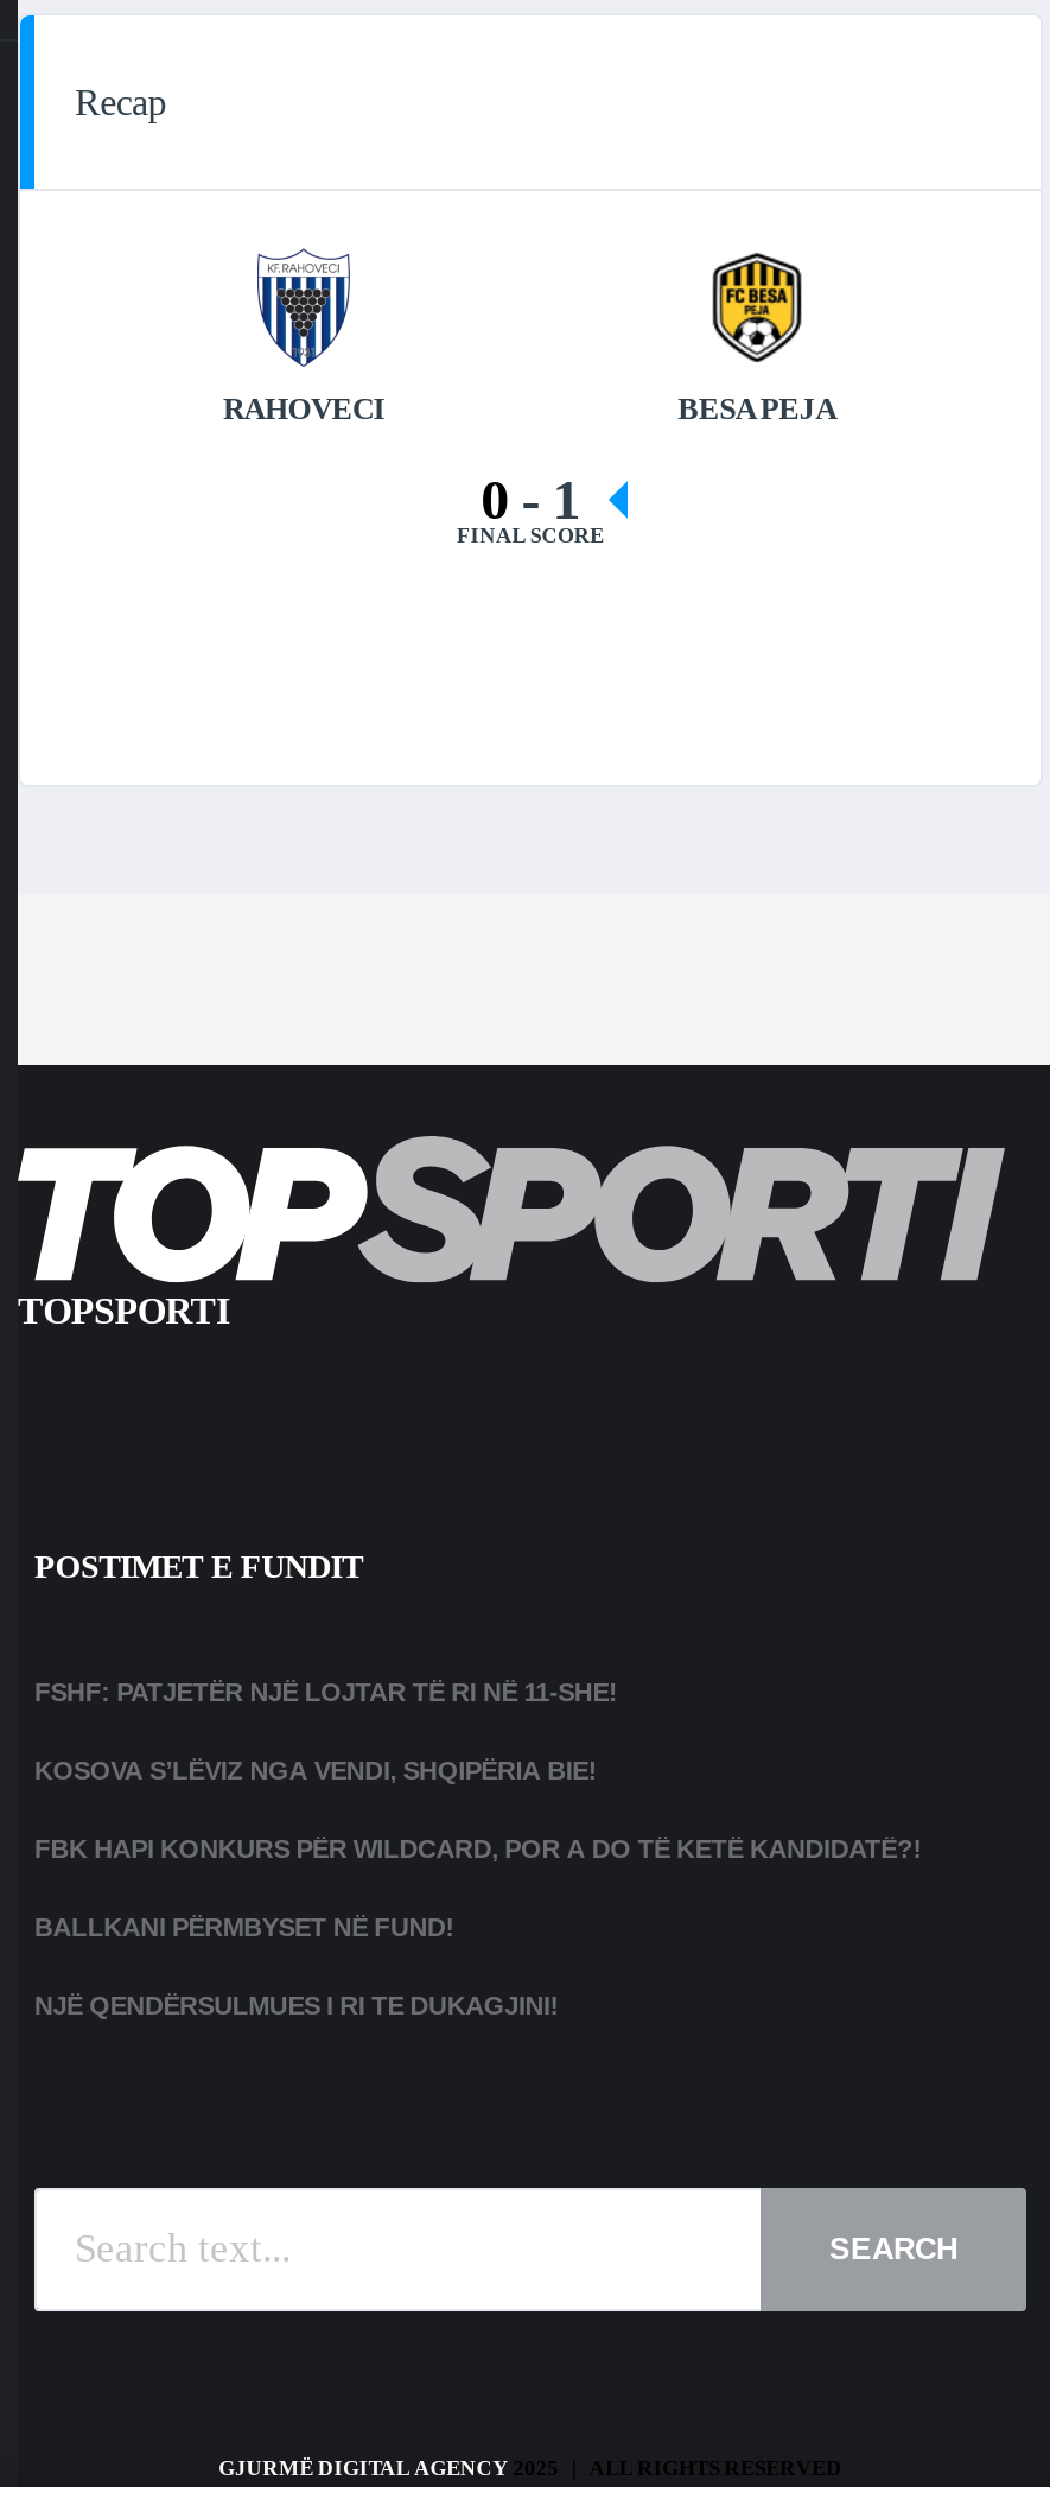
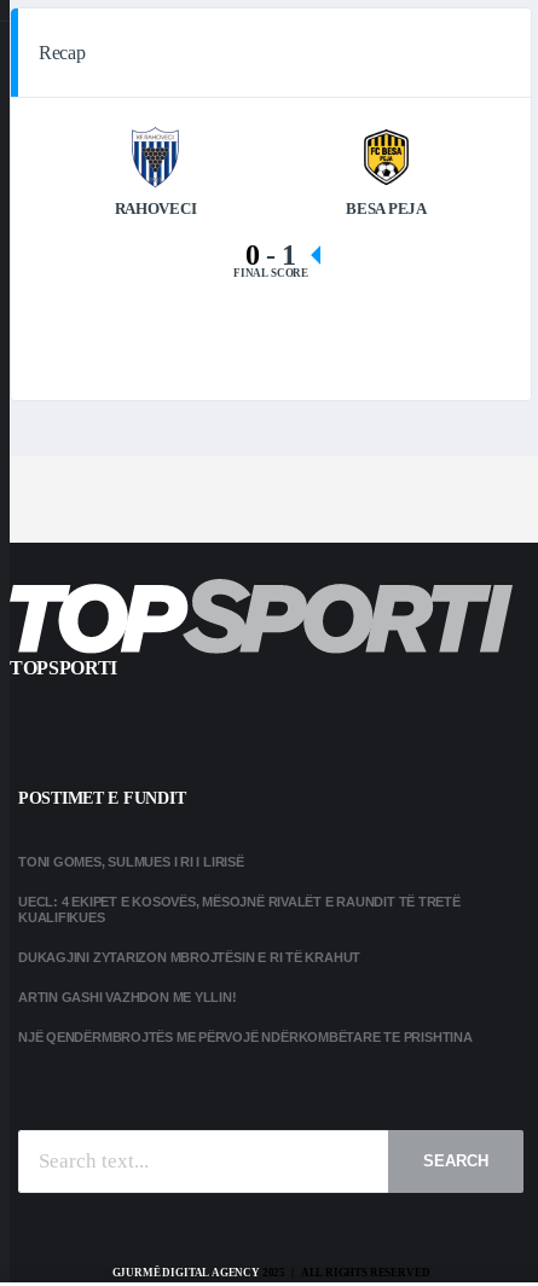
[34,1676,618,1705] FSHF: PATJETËR NJË LOJTAR TË RI NË 11-SHE! -> [18,854,244,869] TONI GOMES, SULMUES I RI I LIRISË
[34,1755,597,1783] KOSOVA S’LËVIZ NGA VENDI, SHQIPËRIA BIE! -> [18,894,460,924] UECL: 4 EKIPET E KOSOVËS, MËSOJNË RIVALËT E RAUNDIT TË TRETË | KUALIFIKUES
[34,1833,922,1862] FBK HAPI KONKURS PËR WILDCARD, POR A DO TË KETË KANDIDATË?! -> [18,950,360,964] DUKAGJINI ZYTARIZON MBROJTËSIN E RI TË KRAHUT
[34,1912,455,1940] BALLKANI PËRMBYSET NË FUND! -> [18,989,236,1004] ARTIN GASHI VAZHDON ME YLLIN!
[34,1990,559,2018] NJË QENDËRSULMUES I RI TE DUKAGJINI! -> [18,1029,472,1044] NJË QENDËRMBROJTËS ME PËRVOJË NDËRKOMBËTARE TE PRISHTINA

